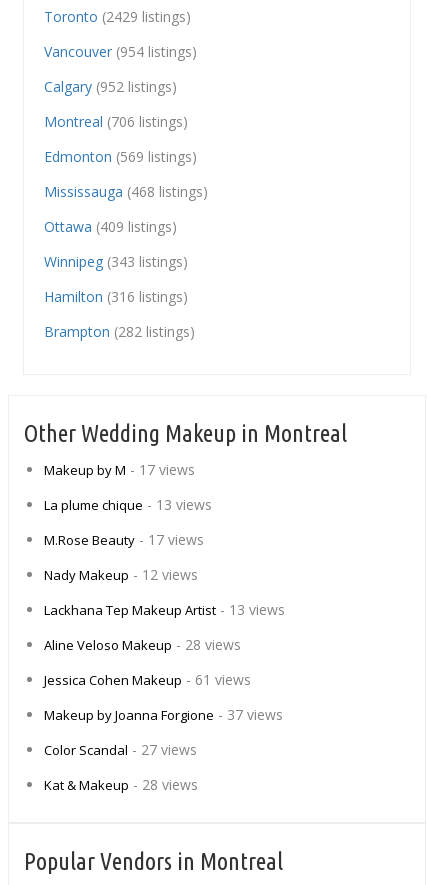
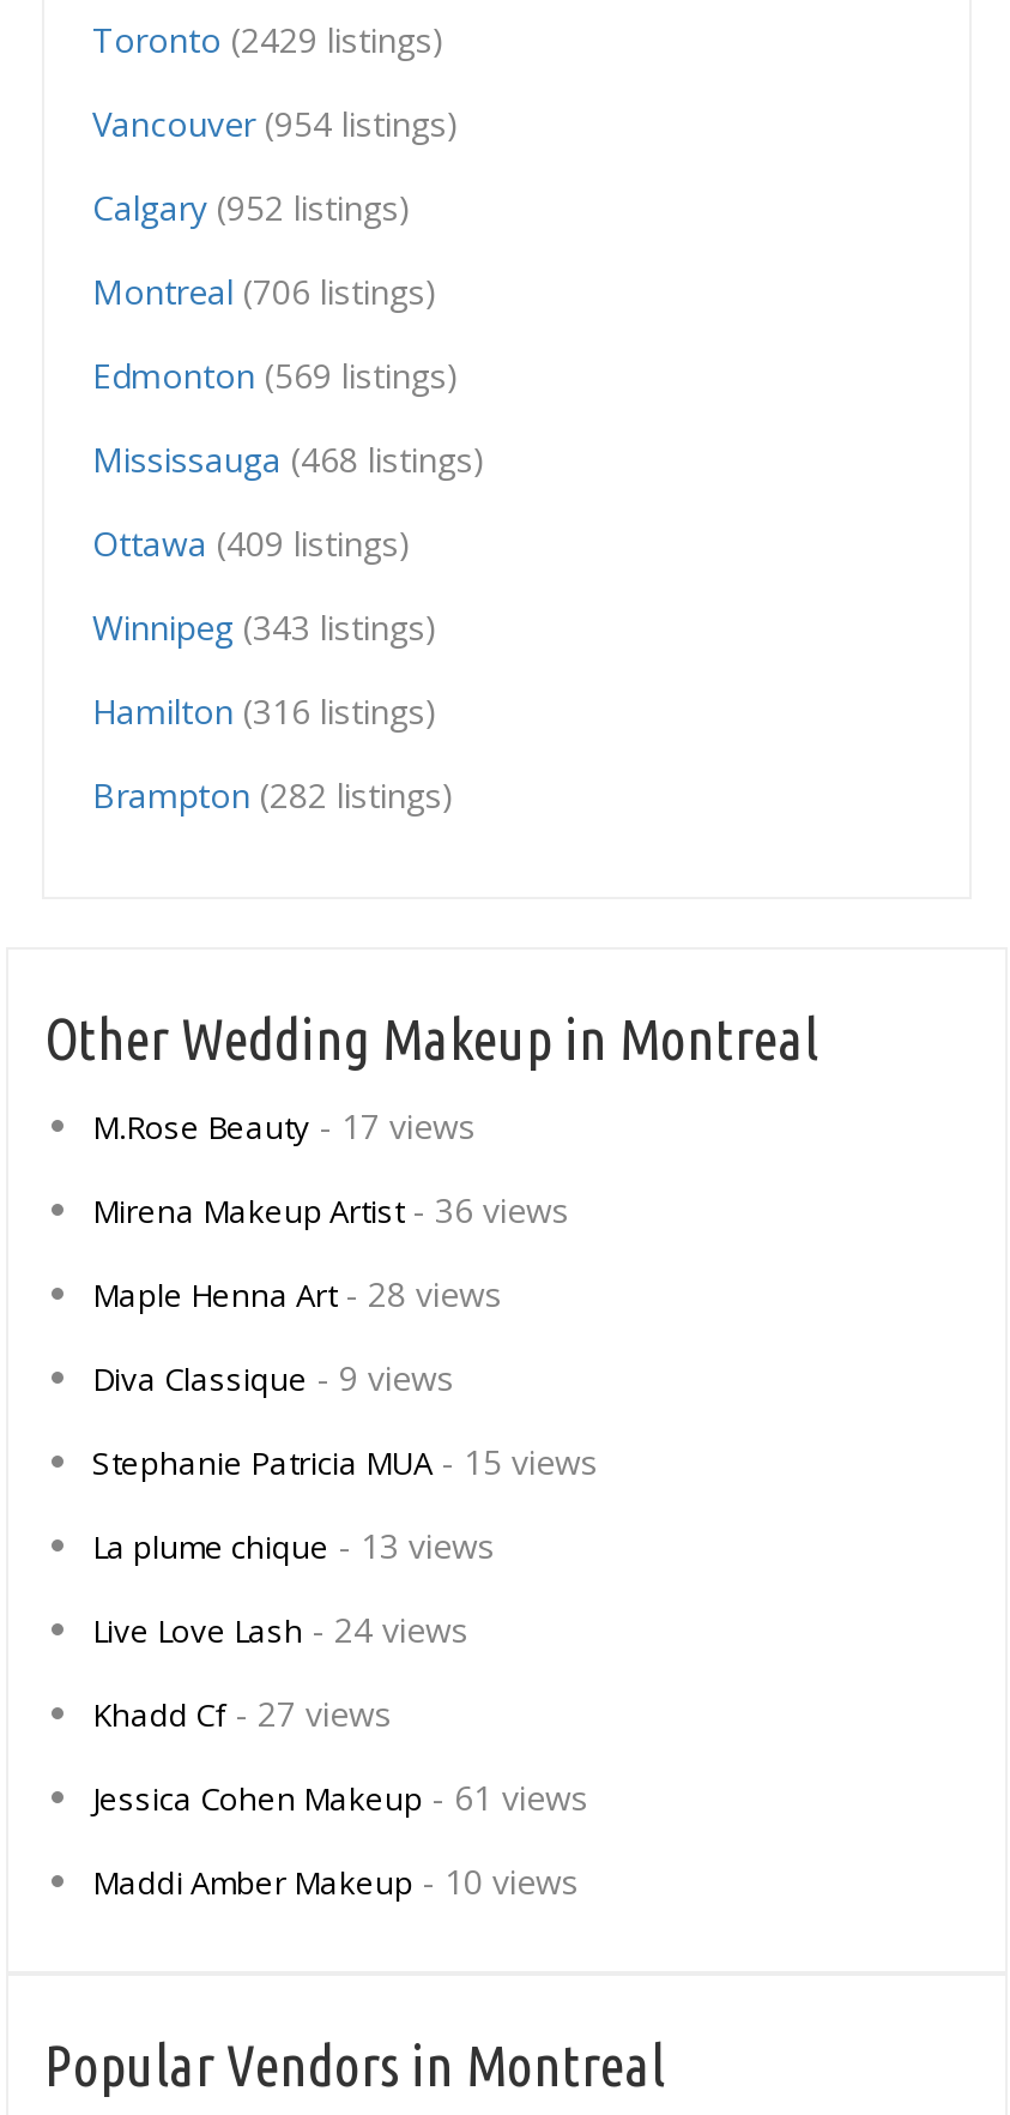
[44,460,195,479] Makeup by M - 17 views -> [92,1187,598,1484] Mirena Makeup Artist - 36 views | Maple Henna Art - 28 views | Diva Classique - 9 views | Stephanie Patricia MUA - 15 views
moved [44,495,212,514] -> [92,1522,495,1568]: La plume chique - 13 views
moved [44,530,204,549] -> [92,1103,476,1148]: M.Rose Beauty - 17 views
[44,565,285,654] Nady Makeup - 12 views | Lackhana Tep Makeup Artist - 13 views | Aline Veloso Makeup - 28 views -> [92,1606,468,1736] Live Love Lash - 24 views | Khadd Cf - 27 views
moved [44,670,251,689] -> [92,1774,588,1820]: Jessica Cohen Makeup - 61 views
[44,705,283,794] Makeup by Joanna Forgione - 37 views | Color Scandal - 27 views | Kat & Makeup - 28 views -> [92,1858,579,1903] Maddi Amber Makeup - 10 views

